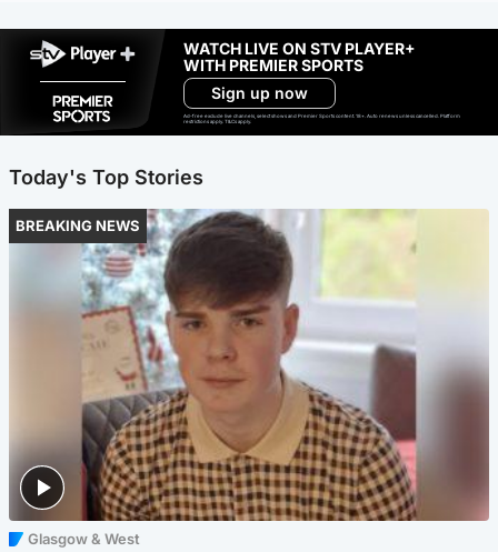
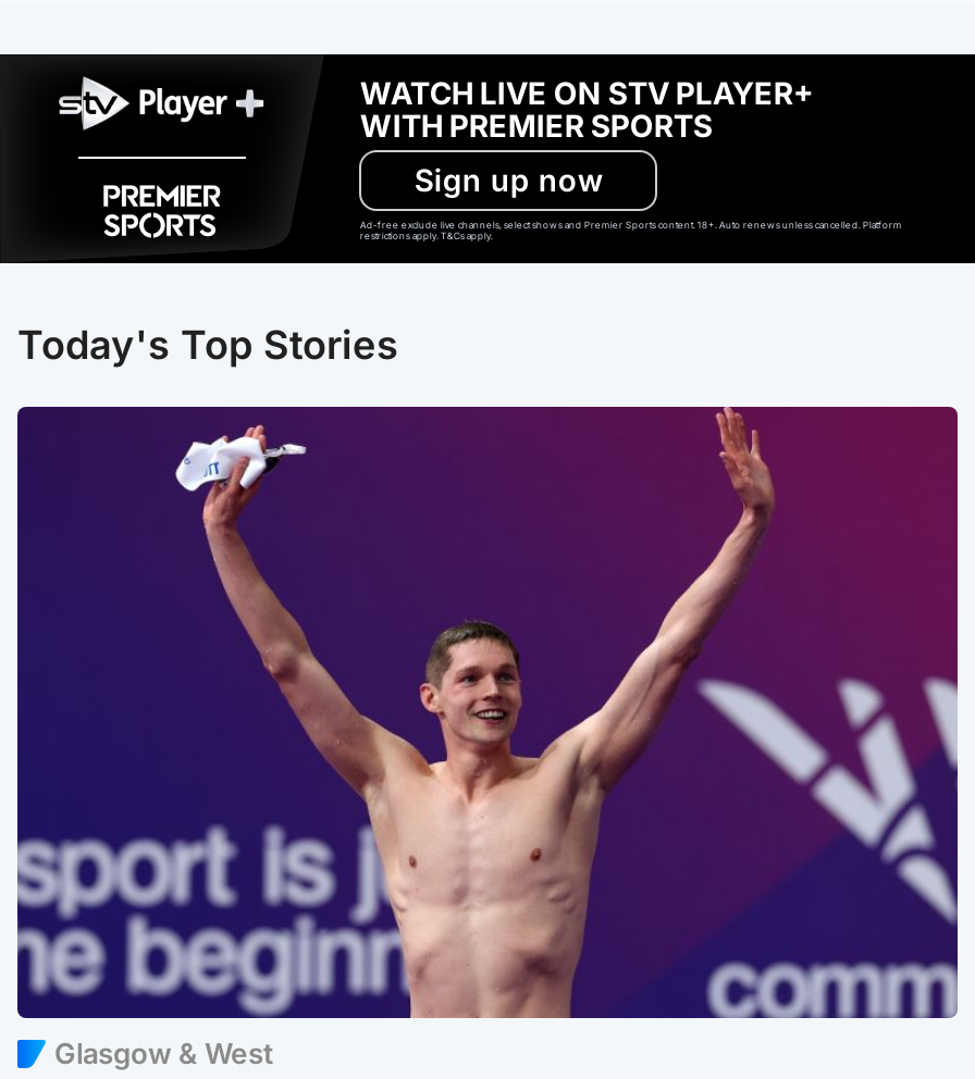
[9,209,490,522] [image] -> [15,405,960,1020] [image]
[16,217,140,234] BREAKING NEWS -> none

